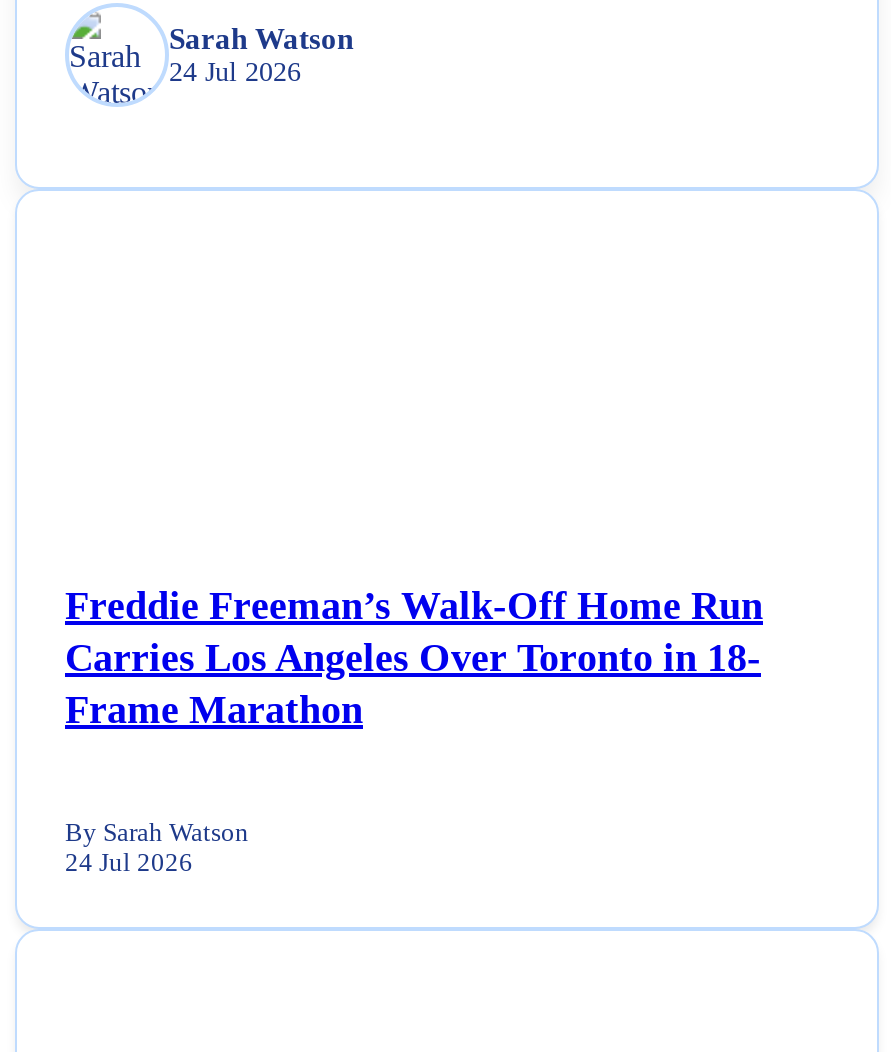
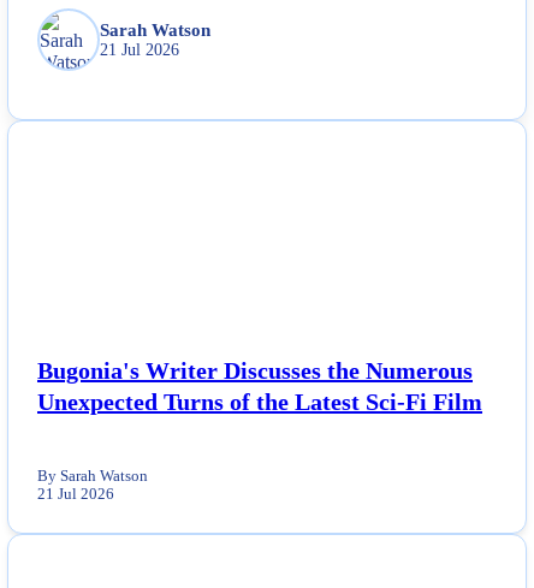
[169,57,301,87] 24 Jul 2026 -> [100,41,179,59] 21 Jul 2026
[65,583,763,731] Freddie Freeman’s Walk-Off Home Run | Carries Los Angeles Over Toronto in 18- | Frame Marathon -> [37,357,482,415] Bugonia's Writer Discusses the Numerous | Unexpected Turns of the Latest Sci-Fi Film
[65,850,193,878] 24 Jul 2026 -> [37,486,114,503] 21 Jul 2026

